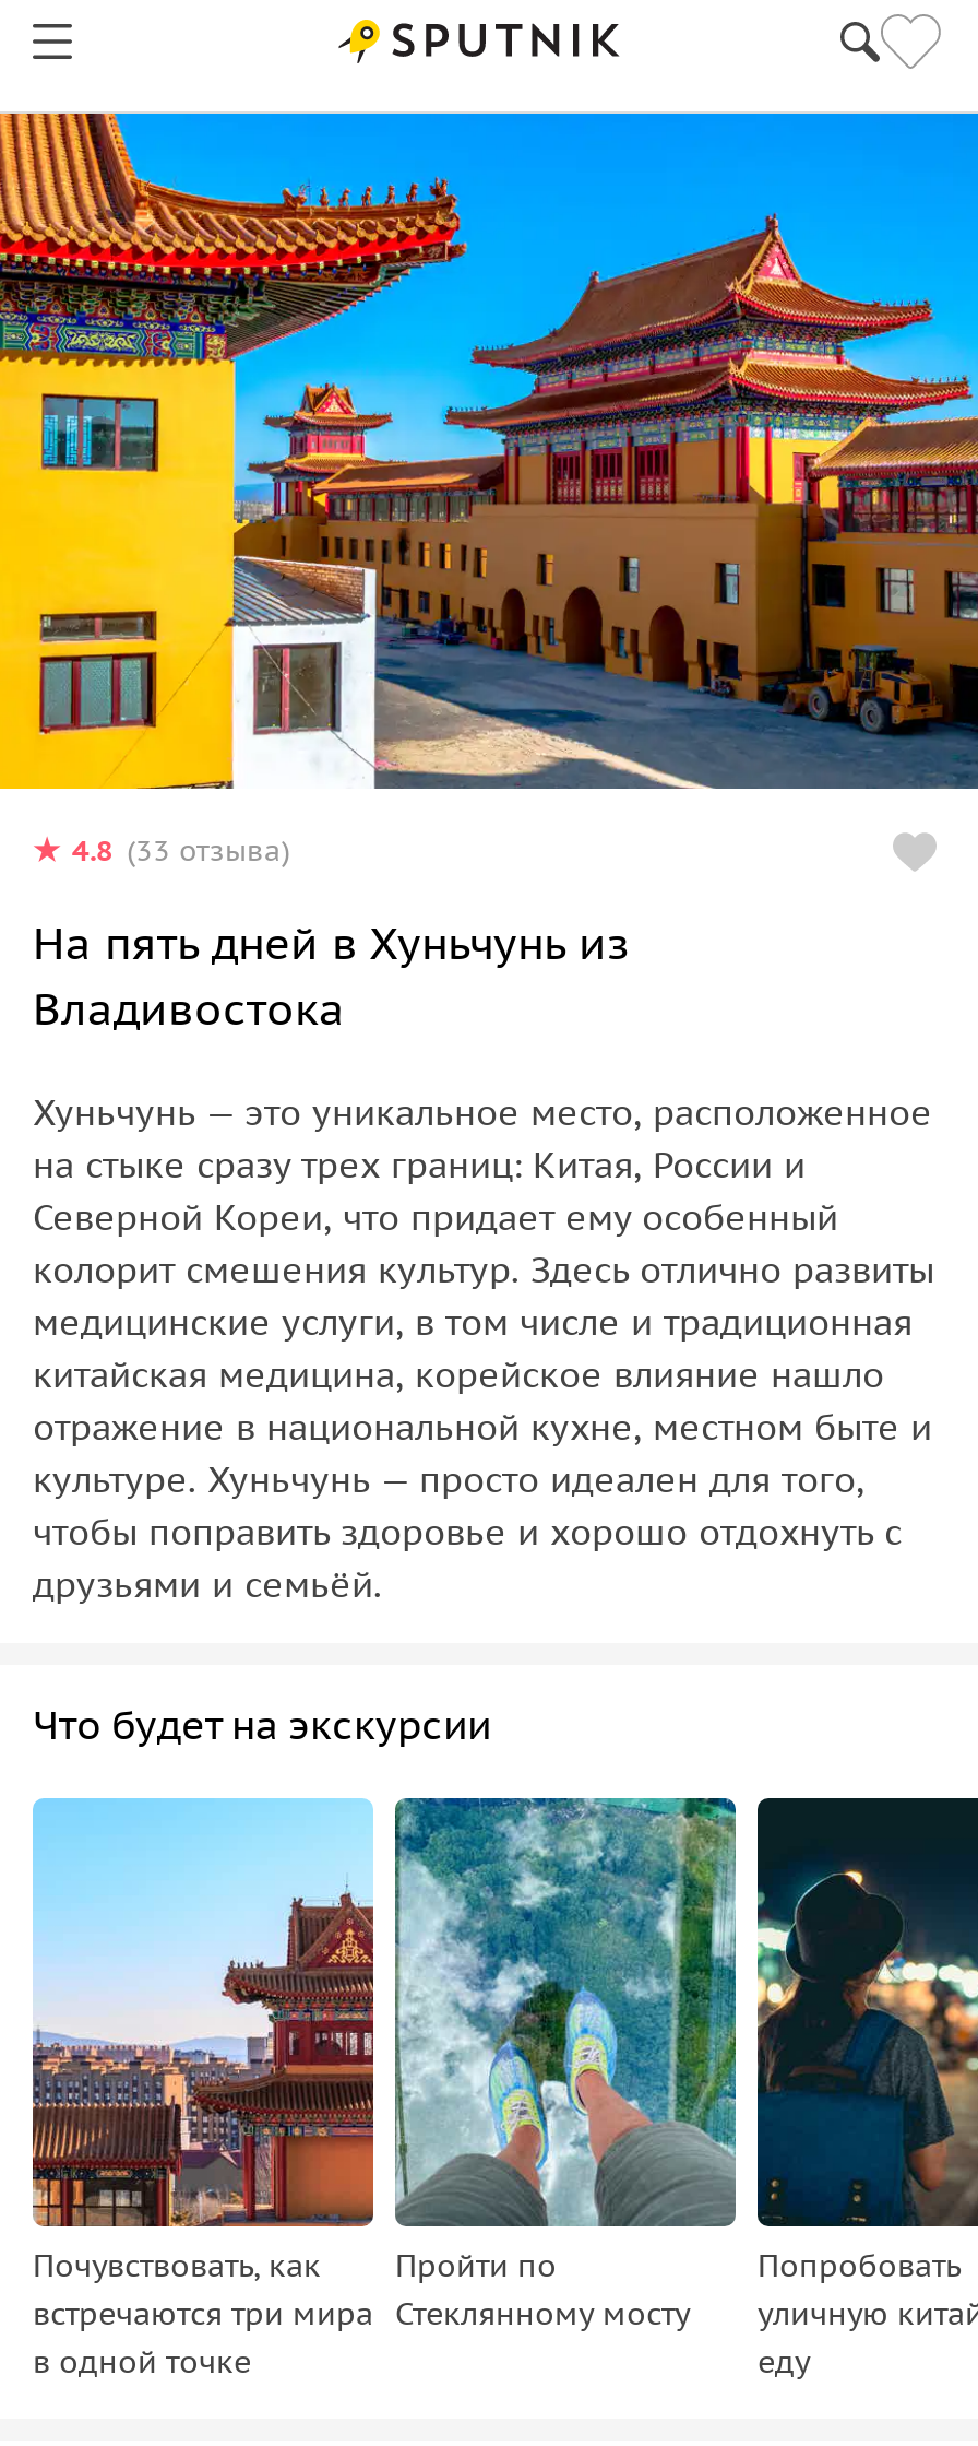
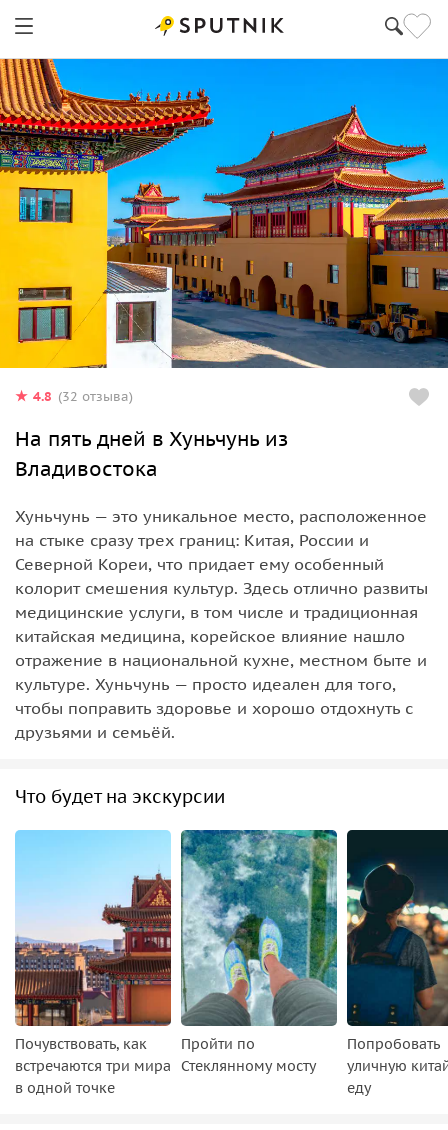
[72,832,290,870] 4.8 (33 отзыва) -> [33,388,133,405] 4.8 (32 отзыва)

